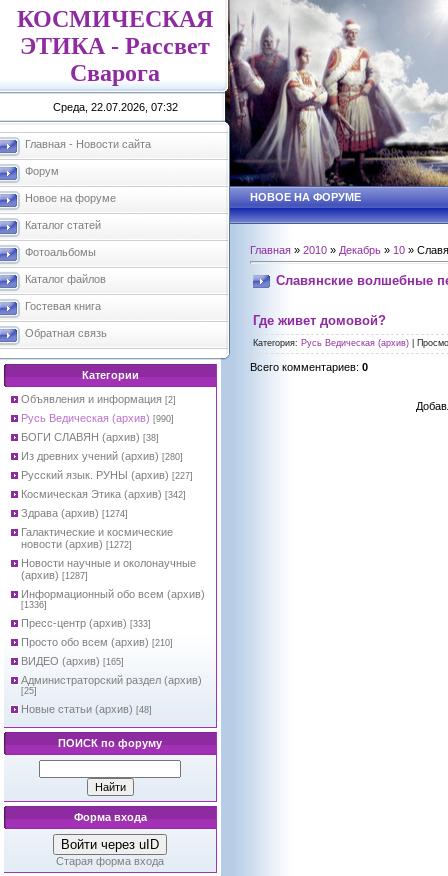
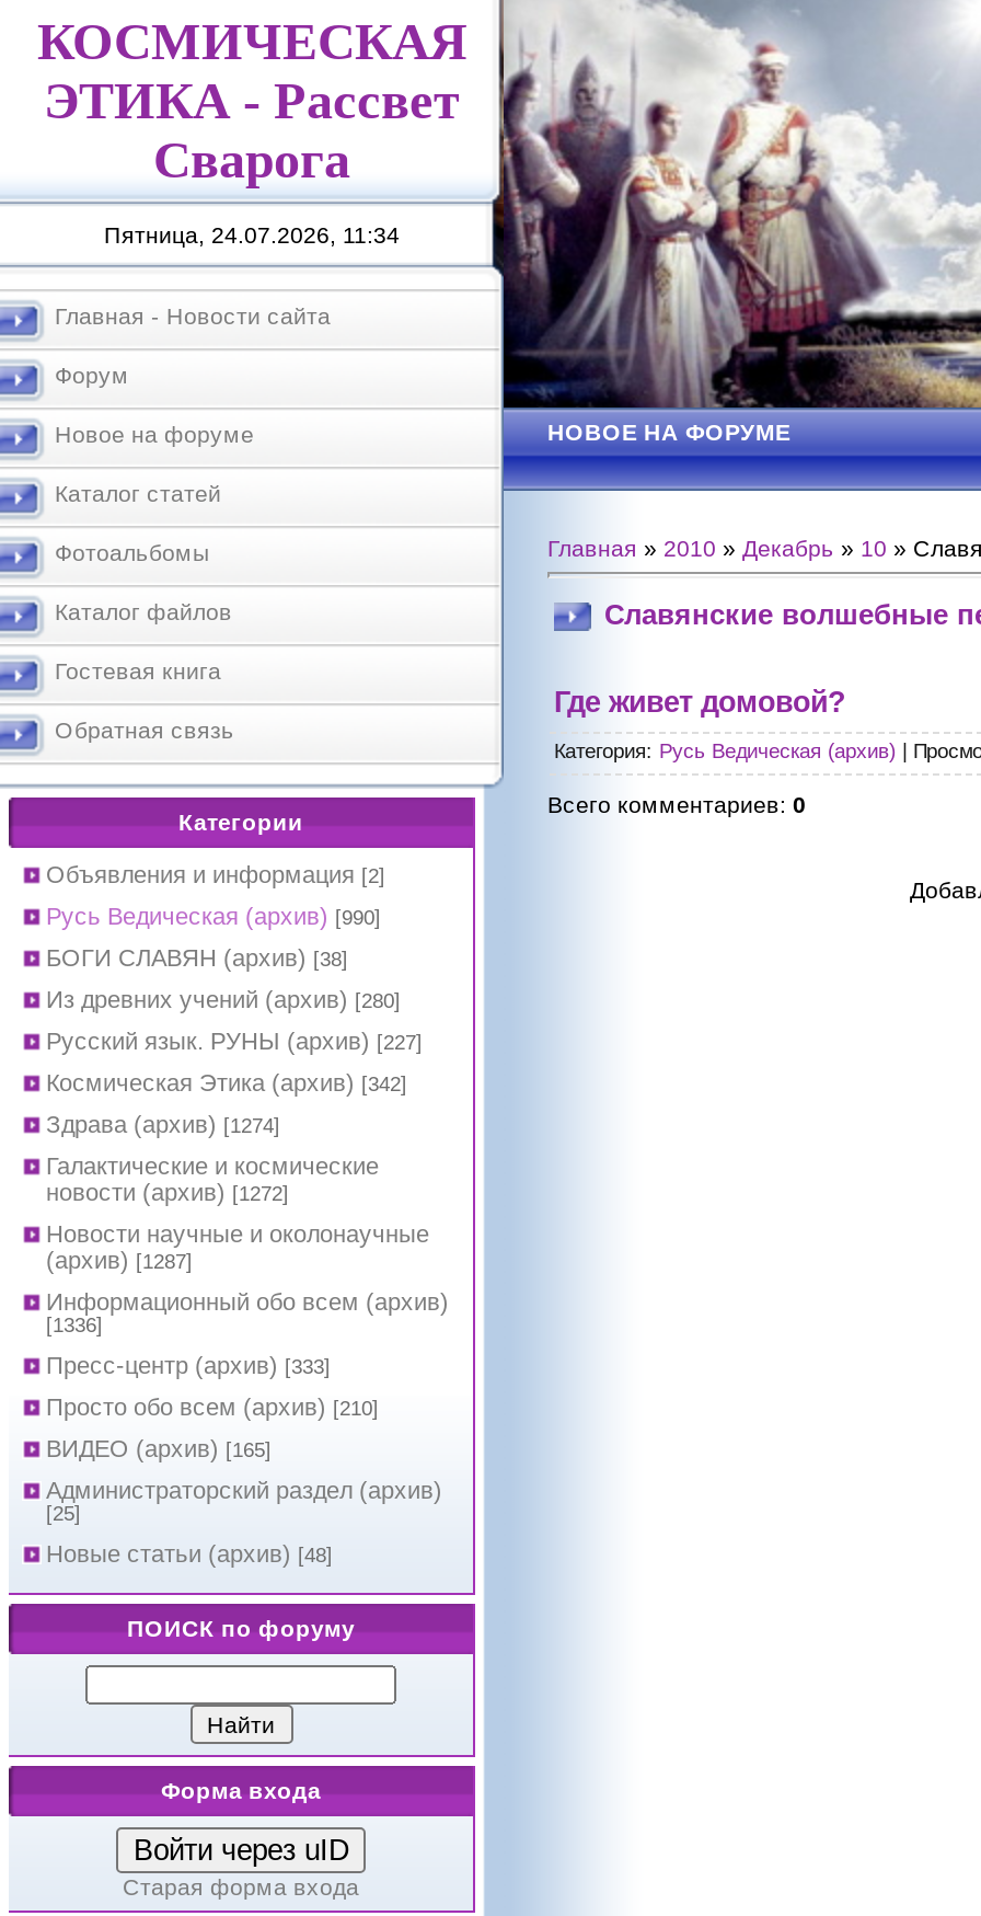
[52,101,177,113] Среда, 22.07.2026, 07:32 -> [104,221,400,248] Пятница, 24.07.2026, 11:34

